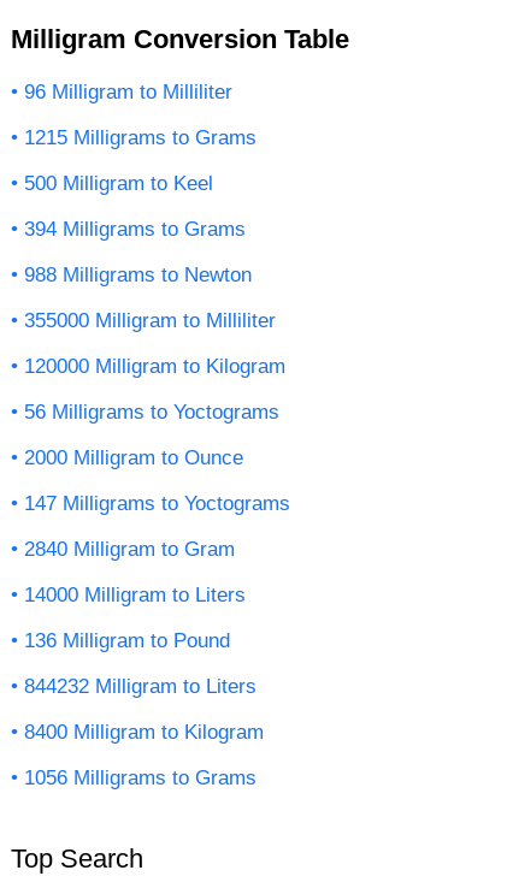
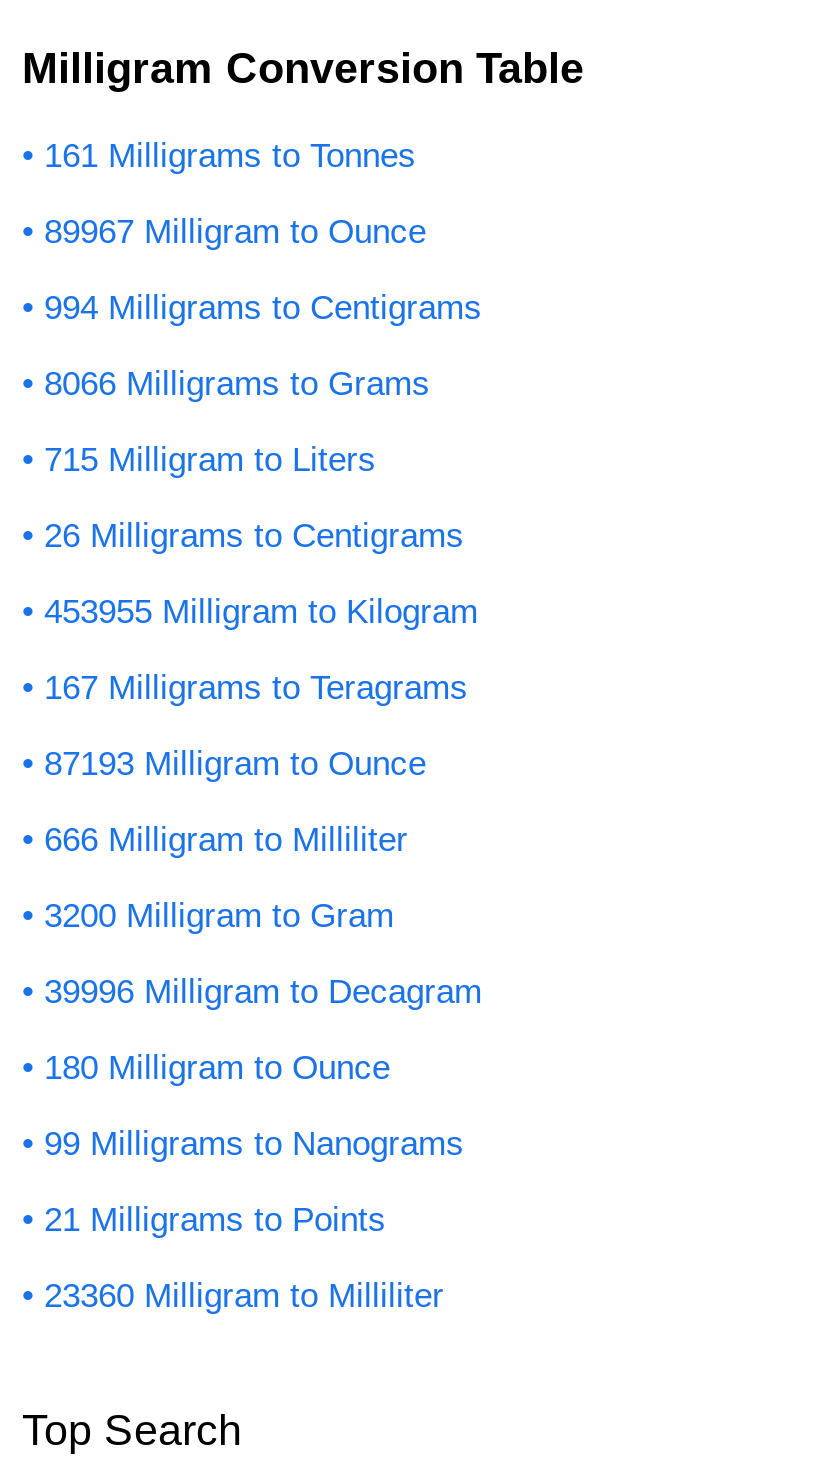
[24,80,232,103] 96 Milligram to Milliliter -> [44,137,416,175] 161 Milligrams to Tonnes
[24,126,256,149] 1215 Milligrams to Grams -> [44,213,426,251] 89967 Milligram to Ounce
[24,172,213,195] 500 Milligram to Keel -> [44,289,482,327] 994 Milligrams to Centigrams
[24,218,246,240] 394 Milligrams to Grams -> [44,365,430,403] 8066 Milligrams to Grams
[24,263,252,286] 988 Milligrams to Newton -> [44,441,376,479] 715 Milligram to Liters
[24,309,276,332] 355000 Milligram to Milliliter -> [44,517,464,555] 26 Milligrams to Centigrams
[24,355,285,378] 120000 Milligram to Kilogram -> [44,593,478,631] 453955 Milligram to Kilogram
[24,400,279,423] 56 Milligrams to Yoctograms -> [44,669,468,707] 167 Milligrams to Teragrams
[24,446,243,469] 2000 Milligram to Ounce -> [44,745,426,783] 87193 Milligram to Ounce
[24,492,290,515] 147 Milligrams to Yoctograms -> [44,821,408,859] 666 Milligram to Milliliter
[24,538,235,560] 2840 Milligram to Gram -> [44,897,394,935] 3200 Milligram to Gram
[24,583,246,606] 14000 Milligram to Liters -> [44,973,482,1011] 39996 Milligram to Decagram
[24,629,230,652] 136 Milligram to Pound -> [44,1049,390,1087] 180 Milligram to Ounce
[24,675,256,698] 844232 Milligram to Liters -> [44,1125,464,1163] 99 Milligrams to Nanograms
[24,721,264,743] 8400 Milligram to Kilogram -> [44,1201,386,1239] 21 Milligrams to Points
[24,766,256,789] 1056 Milligrams to Grams -> [44,1277,444,1315] 23360 Milligram to Milliliter

